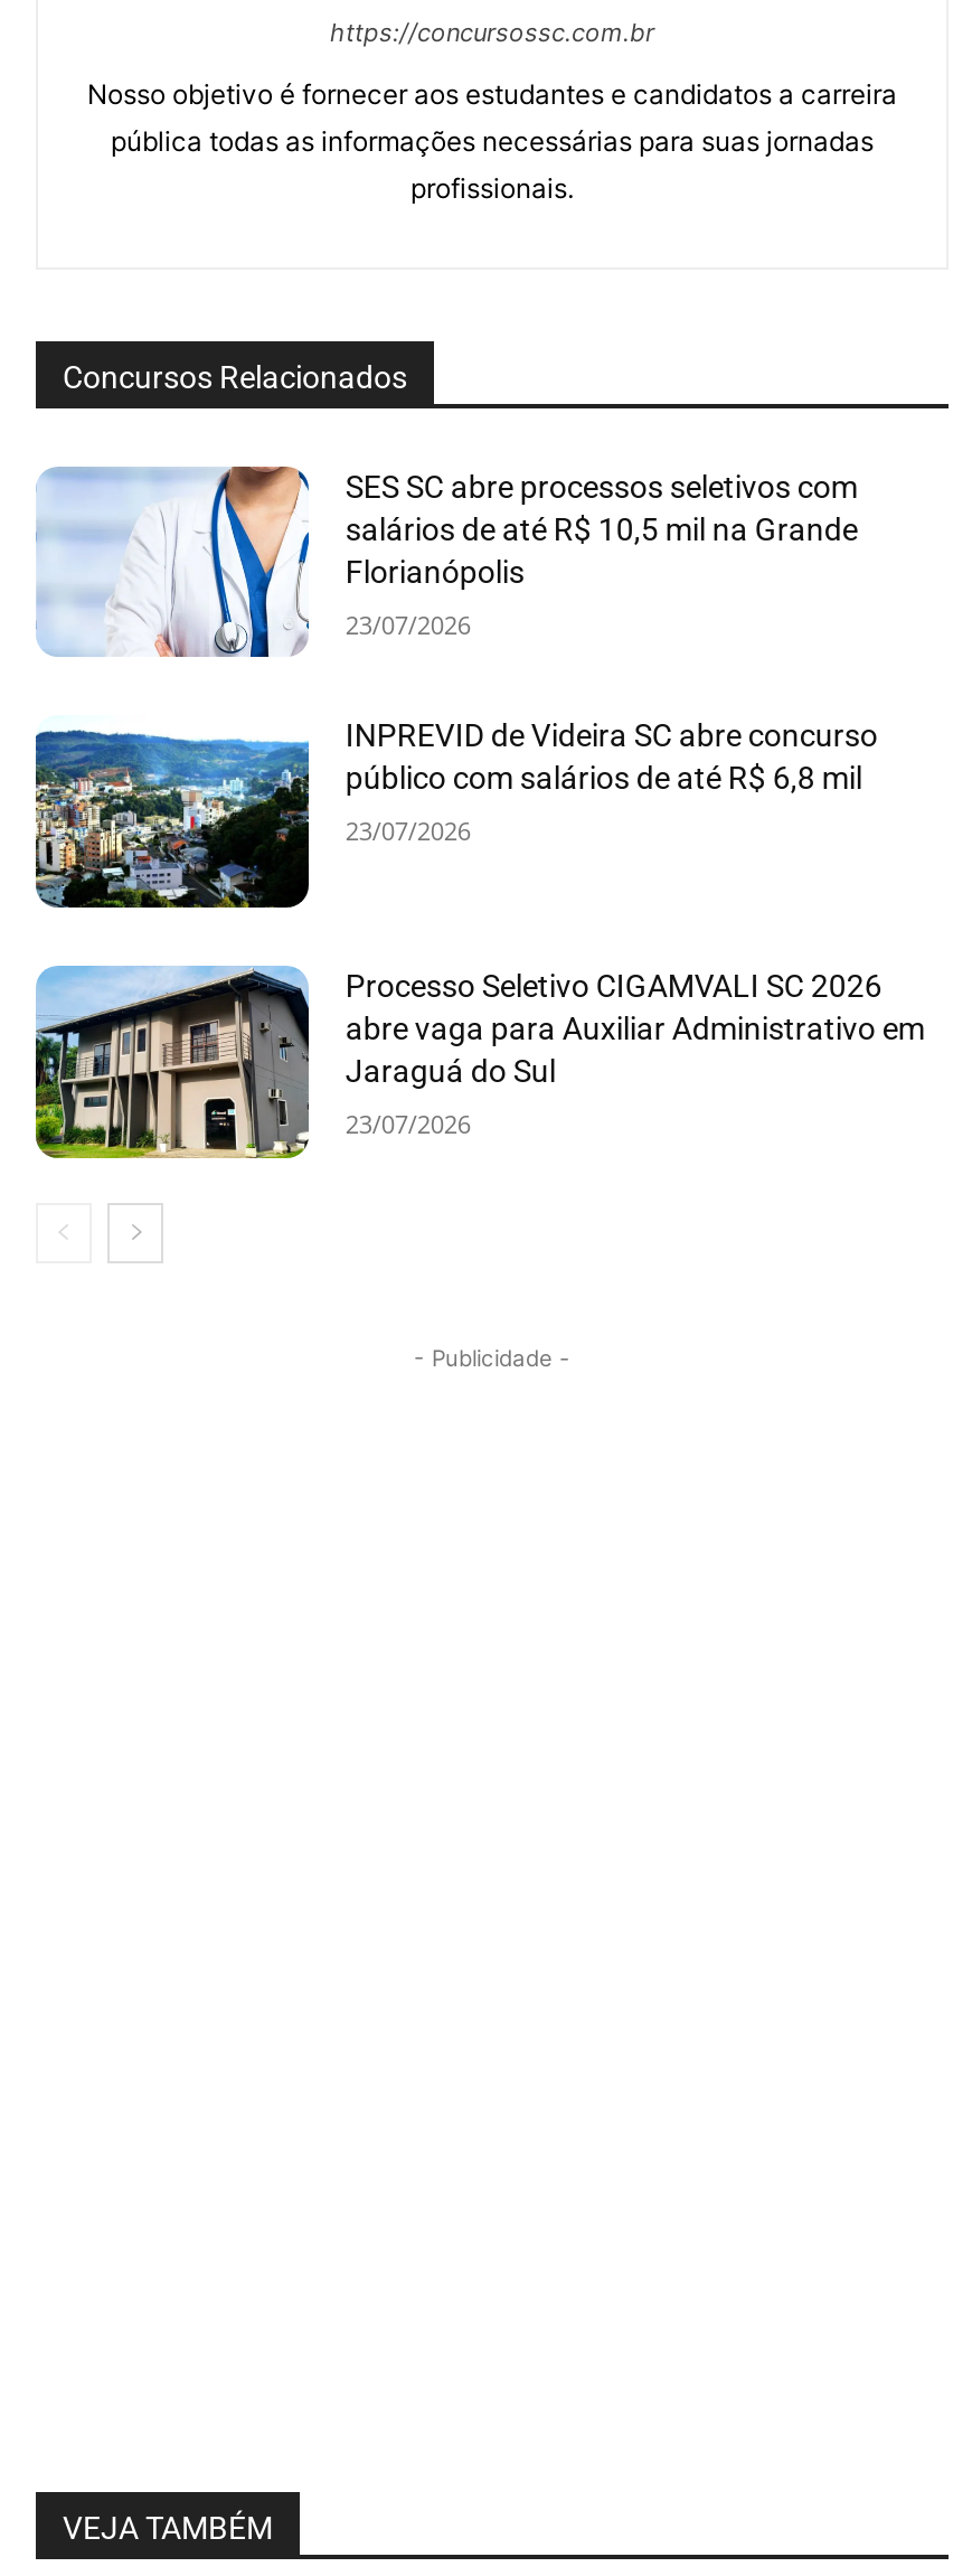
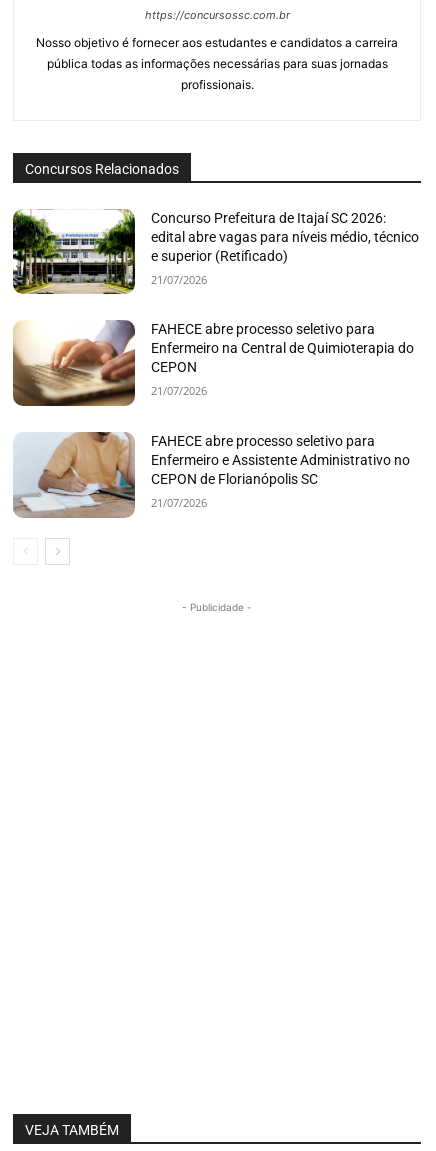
[36,464,858,659] [image] | SES SC abre processos seletivos com | salários de até R$ 10,5 mil na Grande | Florianópolis -> [12,209,419,295] [image] | Concurso Prefeitura de Itajaí SC 2026: | edital abre vagas para níveis médio, técnico | e superior (Retificado)
[345,607,471,641] 23/07/2026 -> [151,272,207,287] 21/07/2026
[34,715,878,910] [image] | INPREVID de Videira SC abre concurso | público com salários de até R$ 6,8 mil -> [12,319,414,407] [image] | FAHECE abre processo seletivo para | Enfermeiro na Central de Quimioterapia do | CEPON
[345,814,471,848] 23/07/2026 -> [151,383,207,398] 21/07/2026
[34,963,925,1160] [image] | Processo Seletivo CIGAMVALI SC 2026 | abre vaga para Auxiliar Administrativo em | Jaraguá do Sul -> [13,431,410,519] [image] | FAHECE abre processo seletivo para | Enfermeiro e Assistente Administrativo no | CEPON de Florianópolis SC
[345,1107,471,1141] 23/07/2026 -> [151,495,207,510] 21/07/2026

